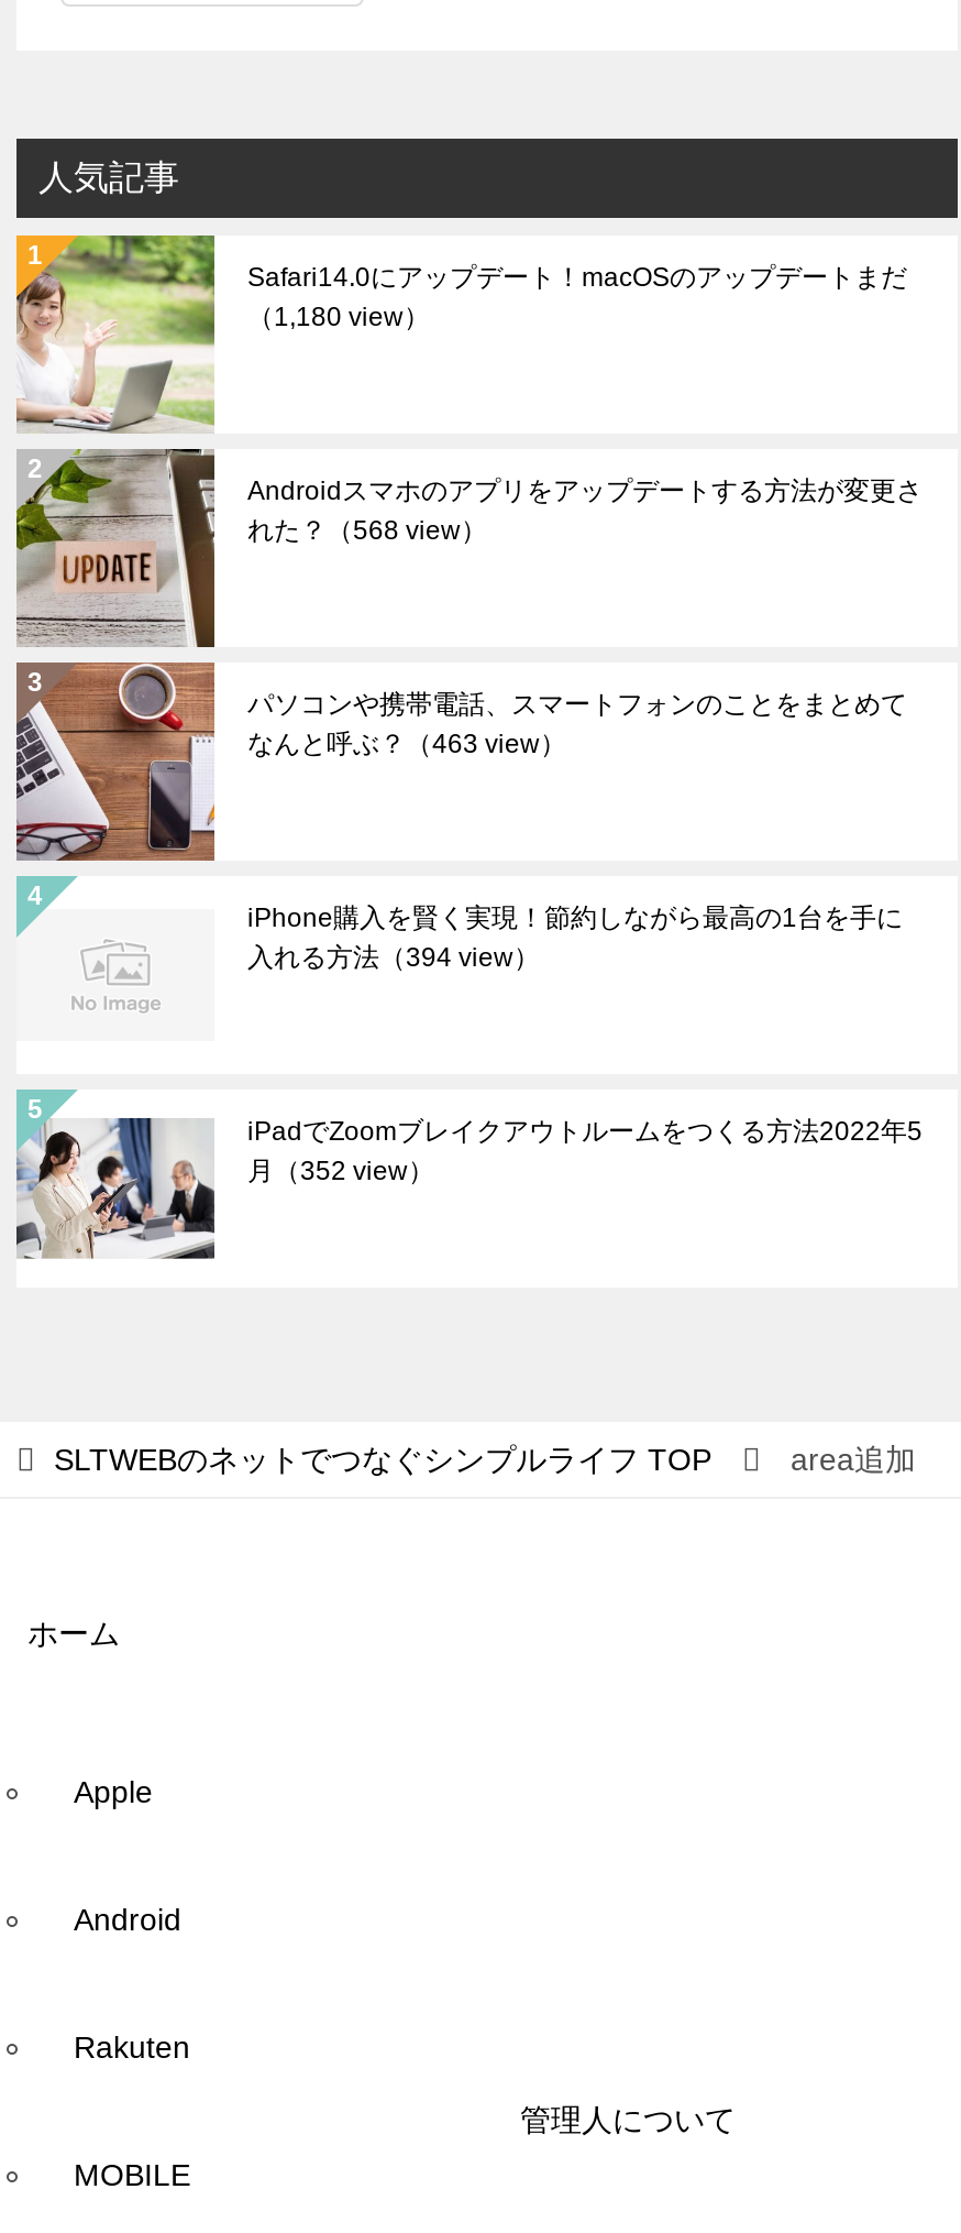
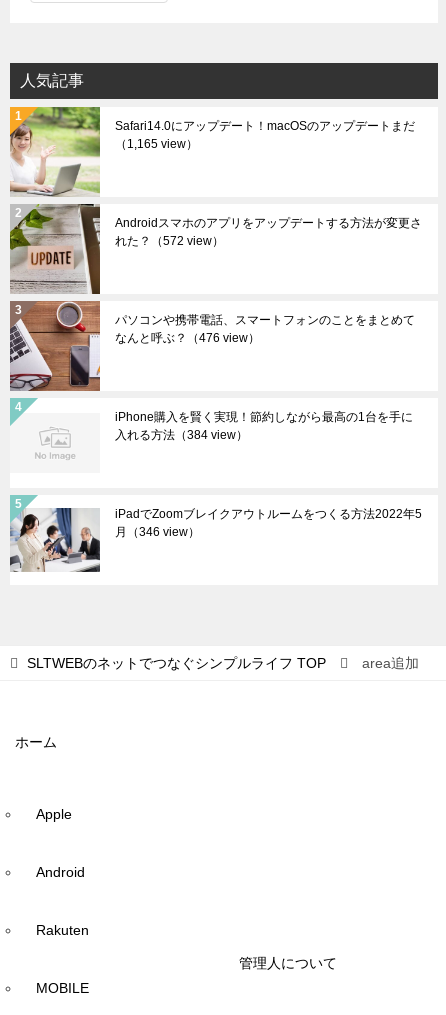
[247,302,430,333] （1,180 view） -> [115,137,198,151] （1,165 view）
[247,515,487,546] れた？（568 view） -> [115,234,224,248] れた？（572 view）
[247,729,566,760] なんと呼ぶ？（463 view） -> [115,331,260,345] なんと呼ぶ？（476 view）
[247,943,540,973] 入れる方法（394 view） -> [115,428,248,442] 入れる方法（384 view）
[247,1156,434,1187] 月（352 view） -> [115,525,200,539] 月（346 view）

